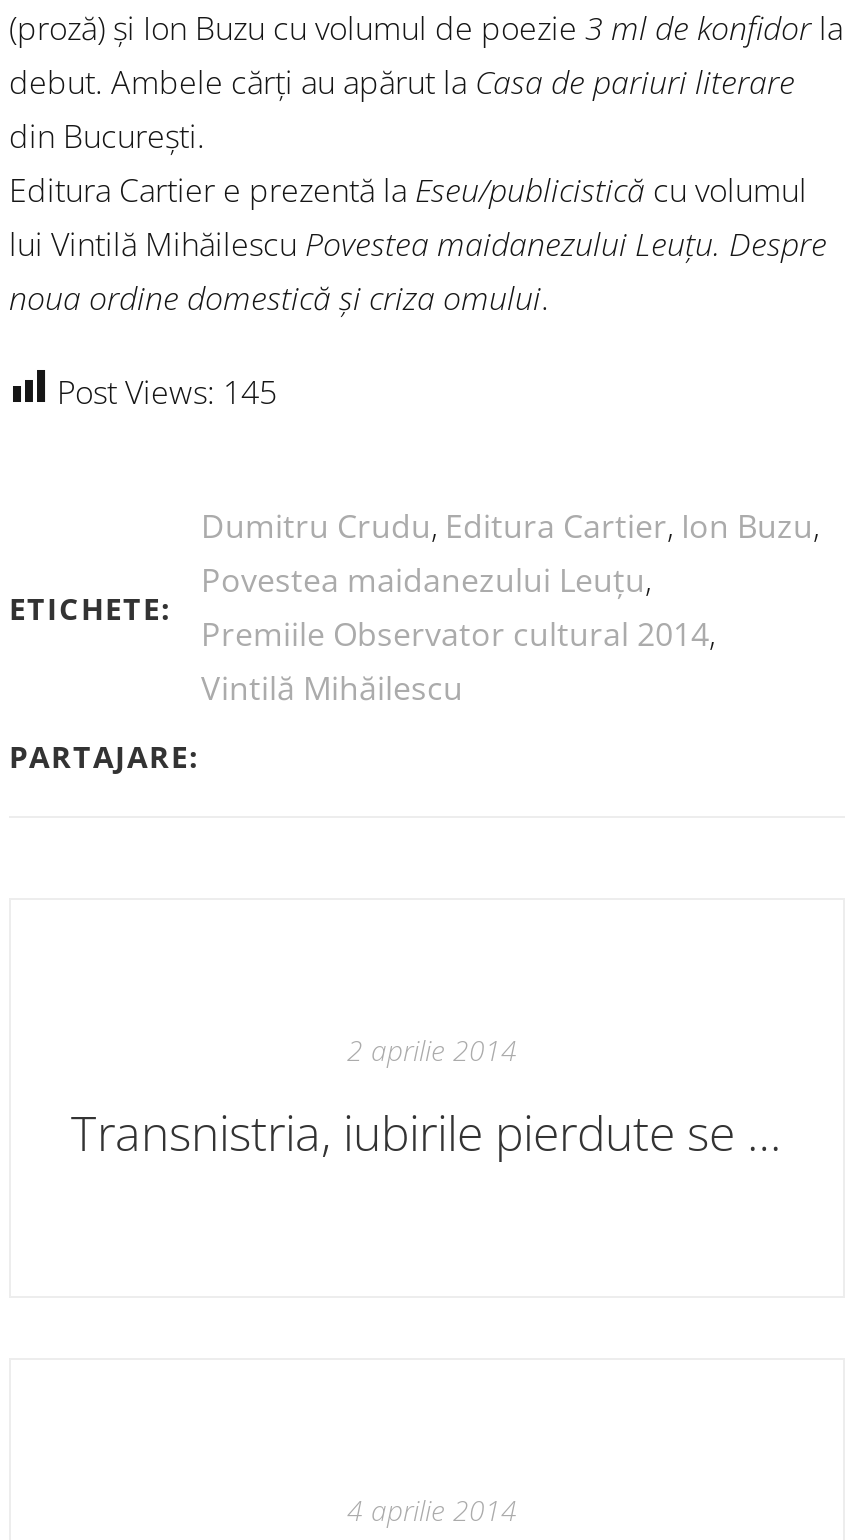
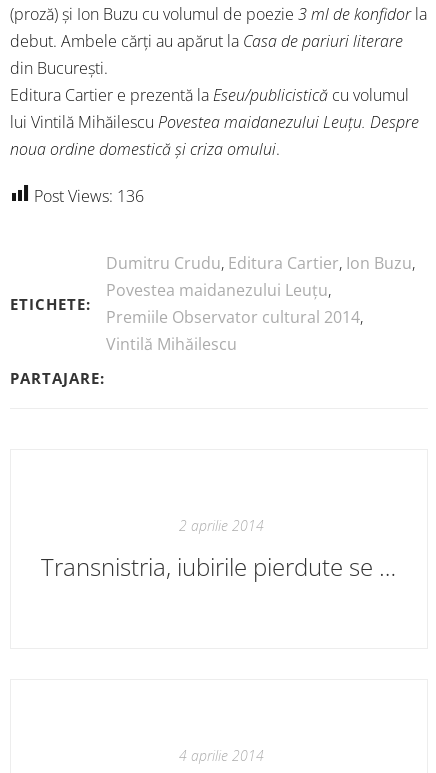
[57,370,277,414] Post Views: 145 -> [34,185,144,207] Post Views: 136

